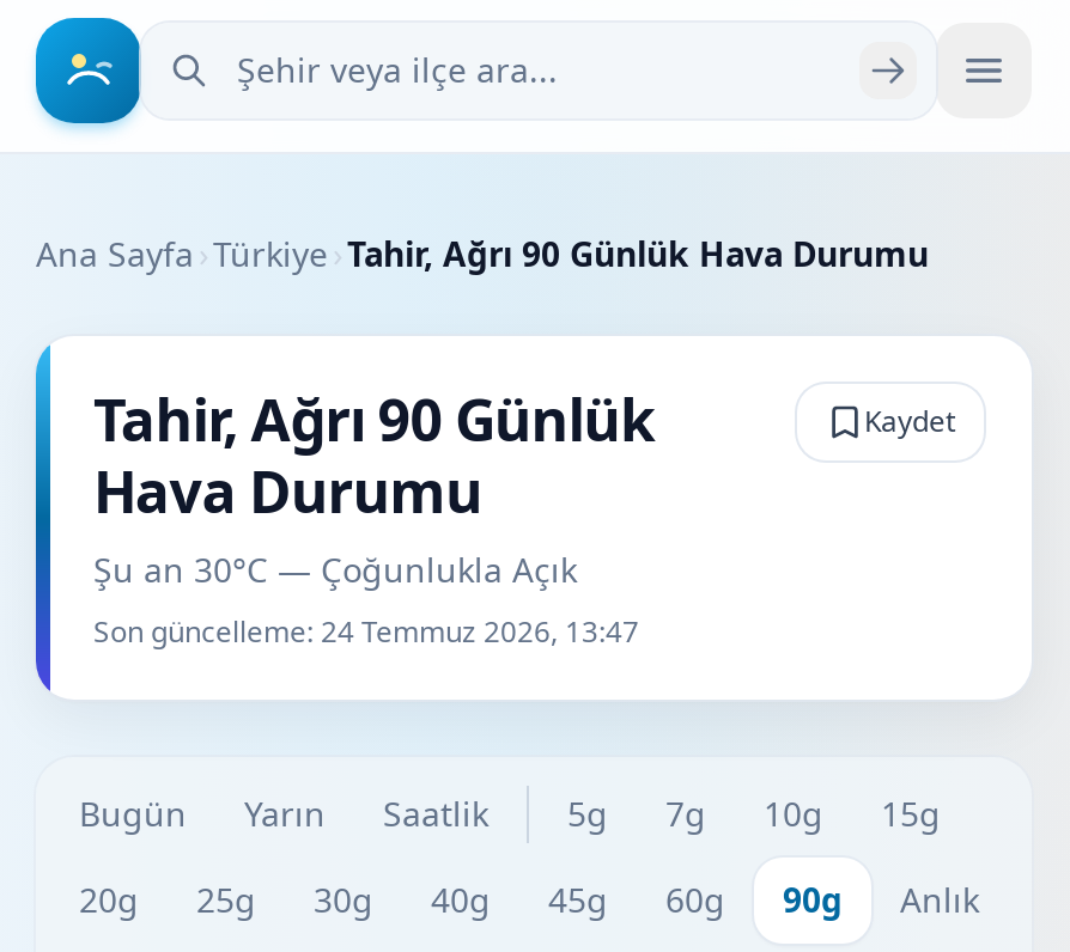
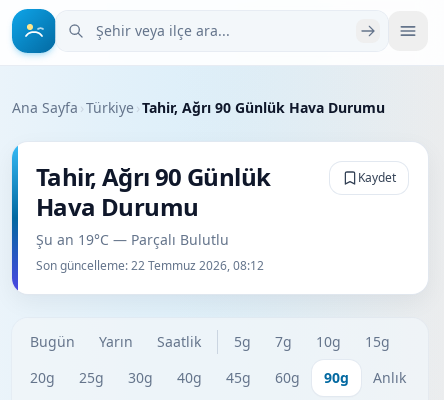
[93,547,577,592] Şu an 30°C — Çoğunlukla Açık -> [36,230,229,249] Şu an 19°C — Parçalı Bulutlu
[93,611,639,652] Son güncelleme: 24 Temmuz 2026, 13:47 -> [36,257,264,274] Son güncelleme: 22 Temmuz 2026, 08:12

